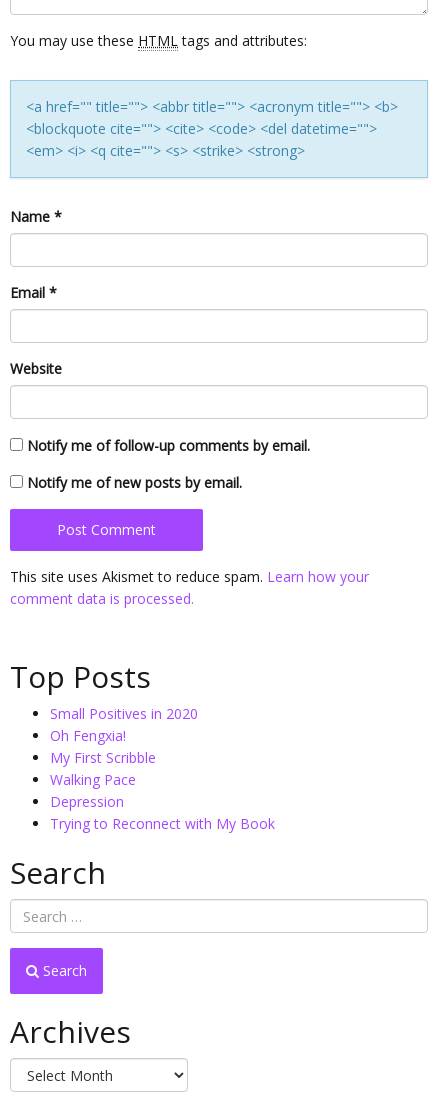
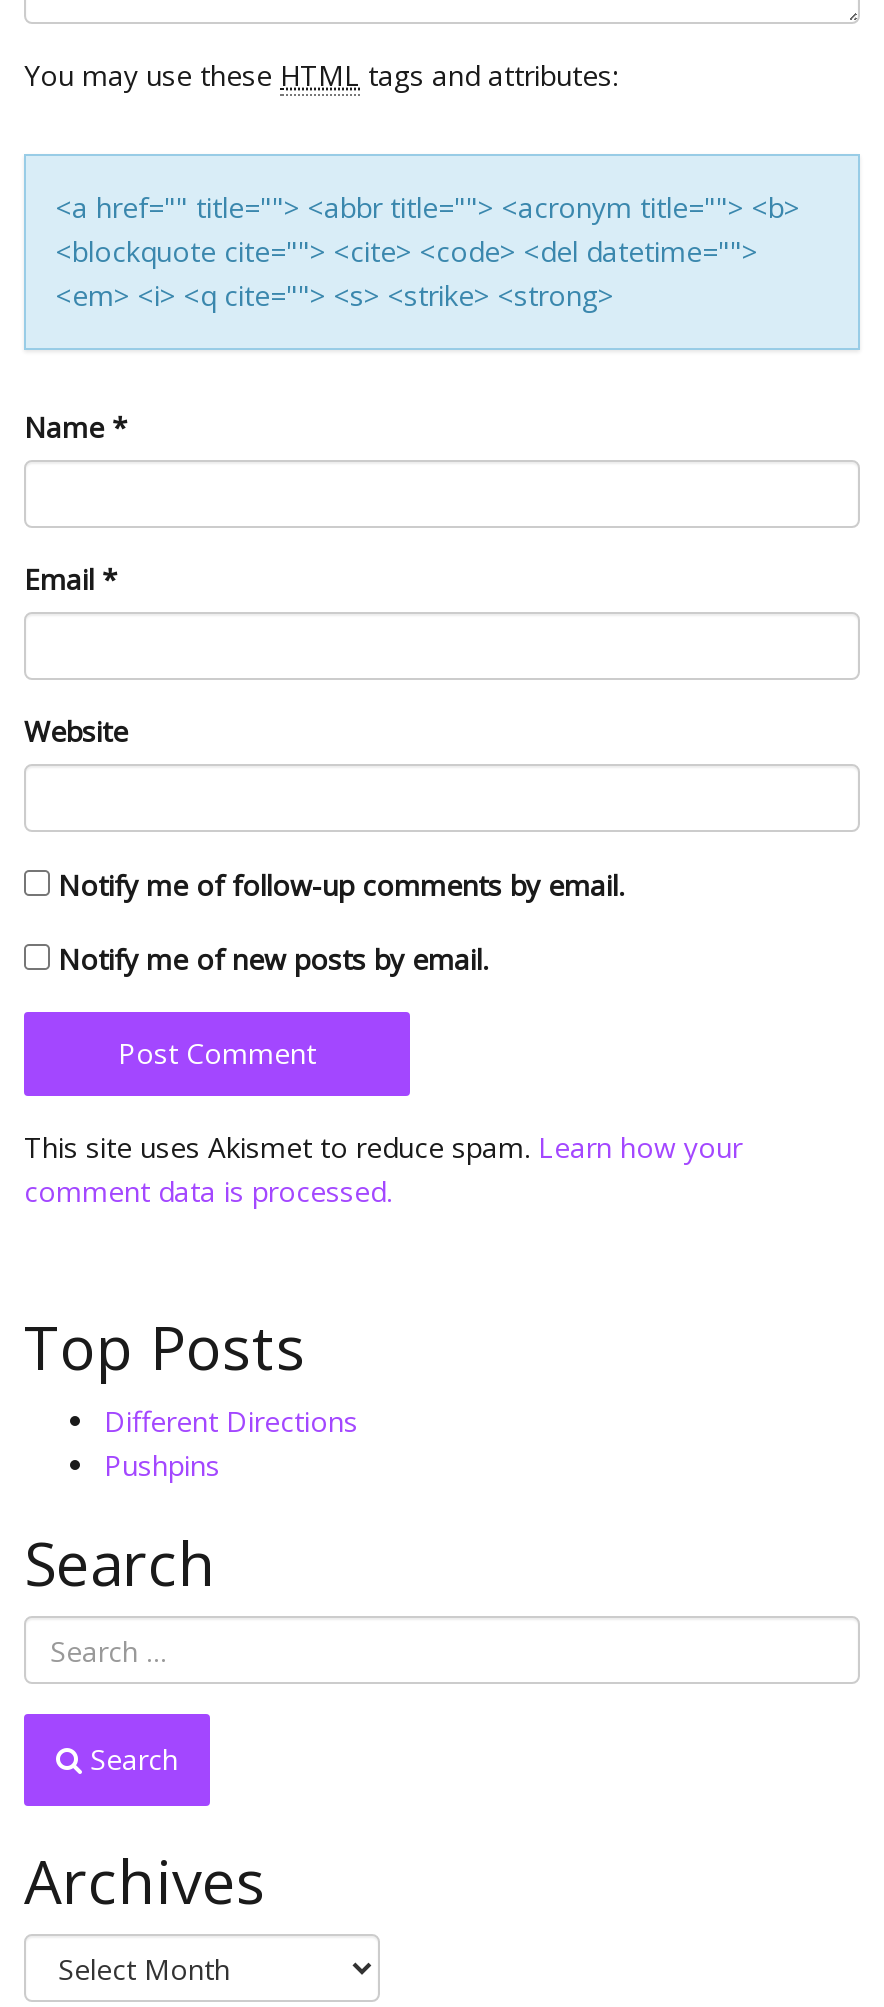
[50,704,275,833] Small Positives in 2020 | Oh Fengxia! | My First Scribble | Walking Pace | Depression | Trying to Reconnect with My Book -> [104,1402,358,1484] Different Directions | Pushpins

